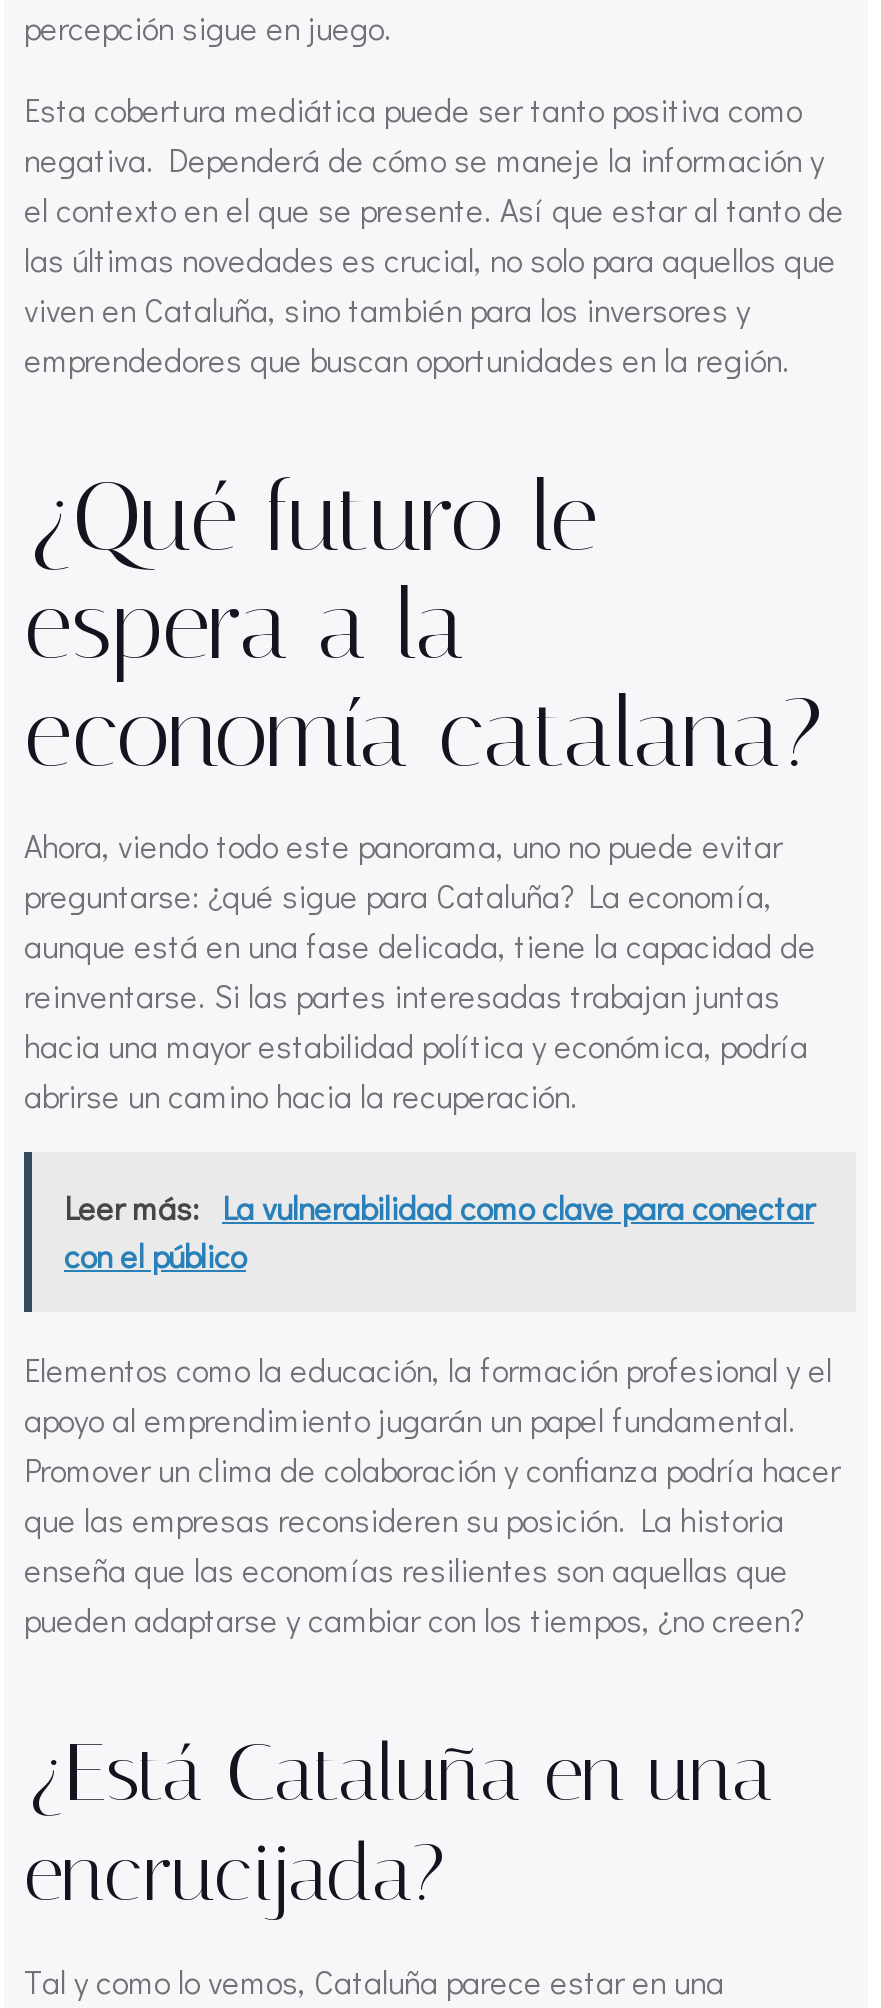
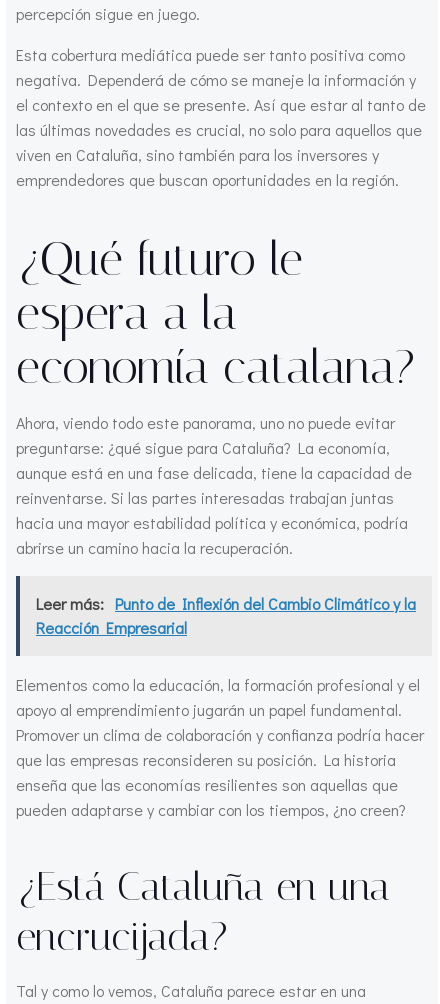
[64,1186,814,1276] Leer más: La vulnerabilidad como clave para conectar | con el público -> [36,593,416,638] Leer más: Punto de Inflexión del Cambio Climático y la | Reacción Empresarial

